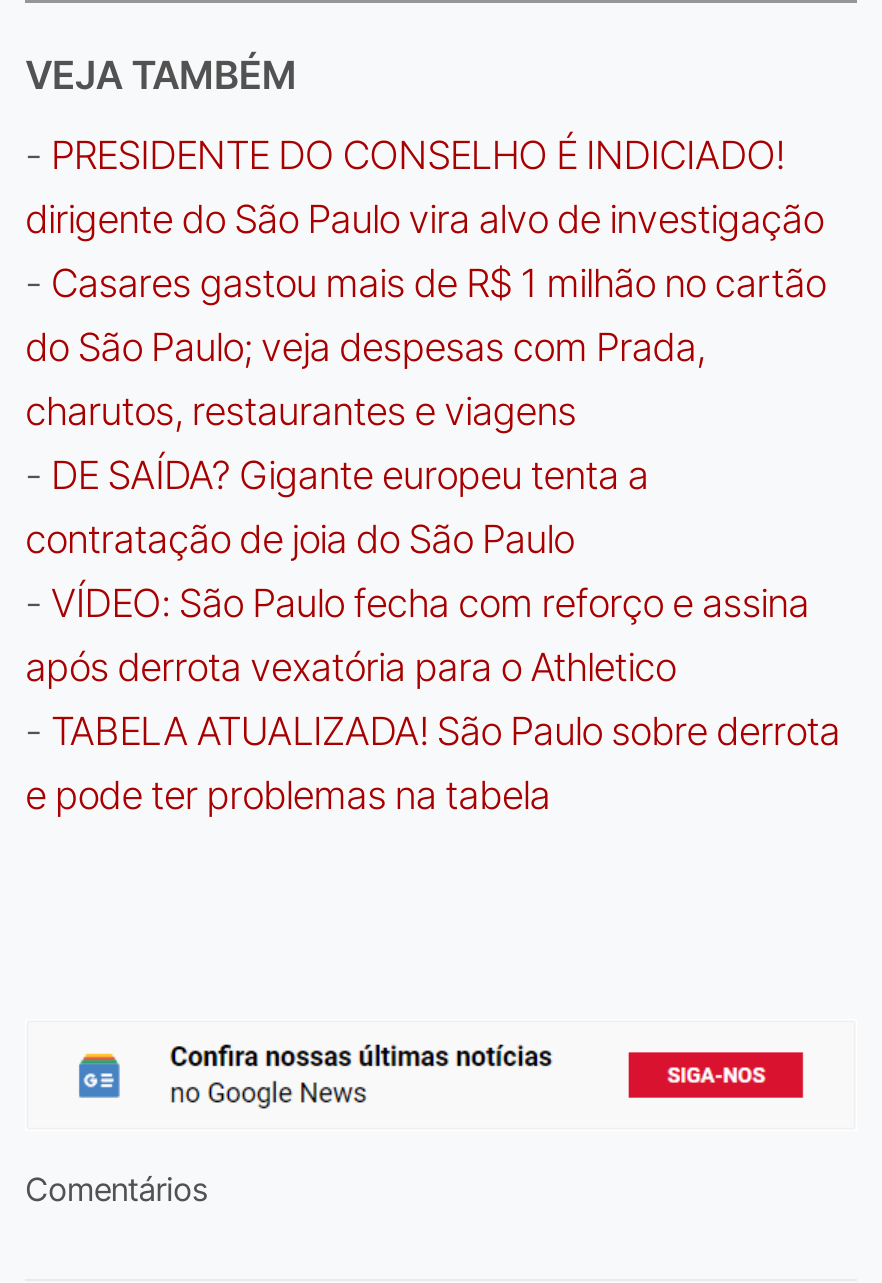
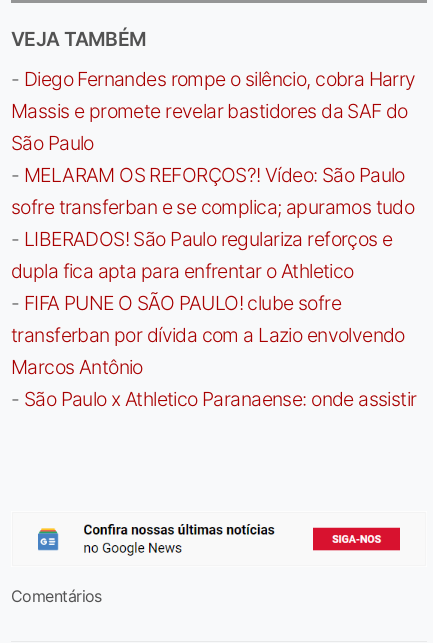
[25,132,840,820] - PRESIDENTE DO CONSELHO É INDICIADO! | dirigente do São Paulo vira alvo de investigação | - Casares gastou mais de R$ 1 milhão no cartão | do São Paulo; veja despesas com Prada, | charutos, restaurantes e viagens | - DE SAÍDA? Gigante europeu tenta a | contratação de joia do São Paulo | - VÍDEO: São Paulo fecha com reforço e assina | após derrota vexatória para o Athletico | - TABELA ATUALIZADA! São Paulo sobre derrota | e pode ter problemas na tabela -> [11,67,416,411] - Diego Fernandes rompe o silêncio, cobra Harry | Massis e promete revelar bastidores da SAF do | São Paulo | - MELARAM OS REFORÇOS?! Vídeo: São Paulo | sofre transferban e se complica; apuramos tudo | - LIBERADOS! São Paulo regulariza reforços e | dupla fica apta para enfrentar o Athletico | - FIFA PUNE O SÃO PAULO! clube sofre | transferban por dívida com a Lazio envolvendo | Marcos Antônio | - São Paulo x Athletico Paranaense: onde assistir

